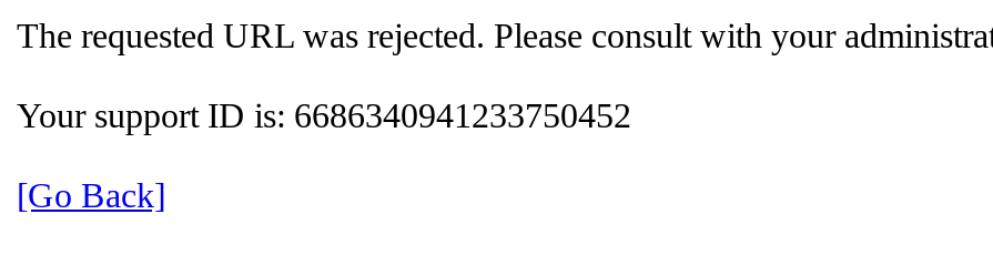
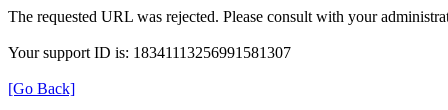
[17,96,631,134] Your support ID is: 6686340941233750452 -> [8,44,291,61] Your support ID is: 18341113256991581307

